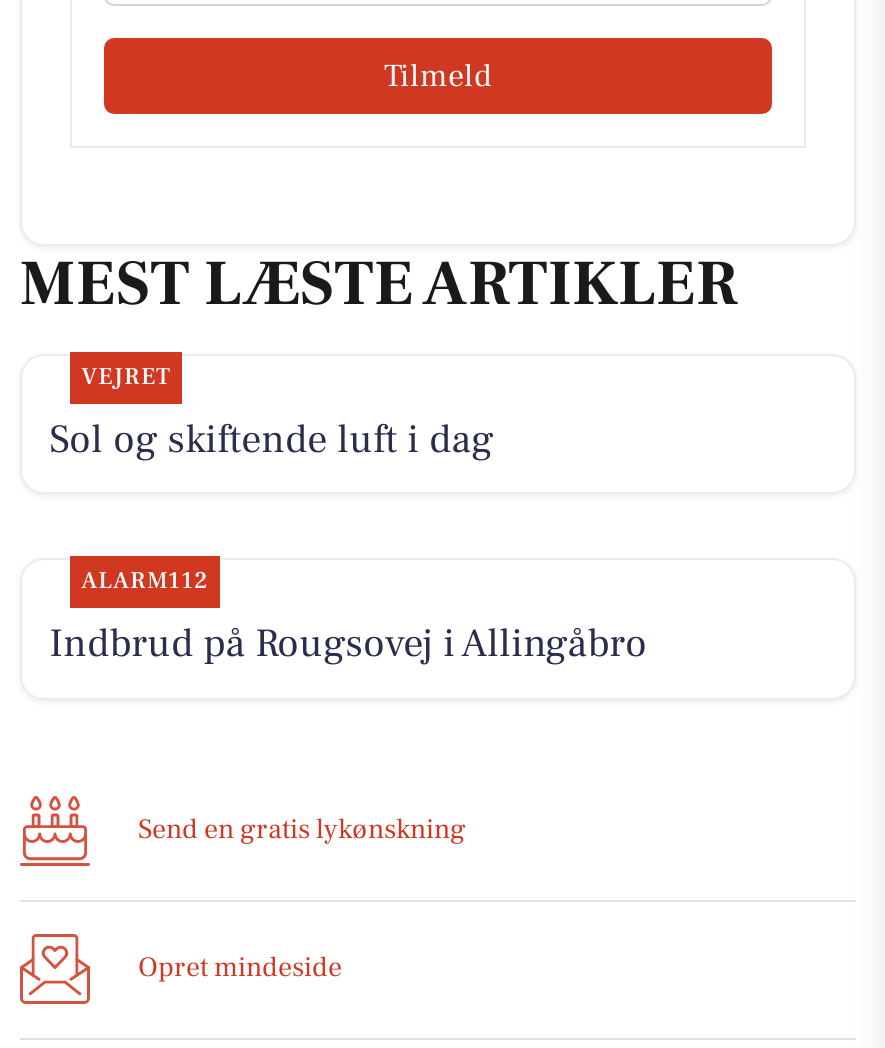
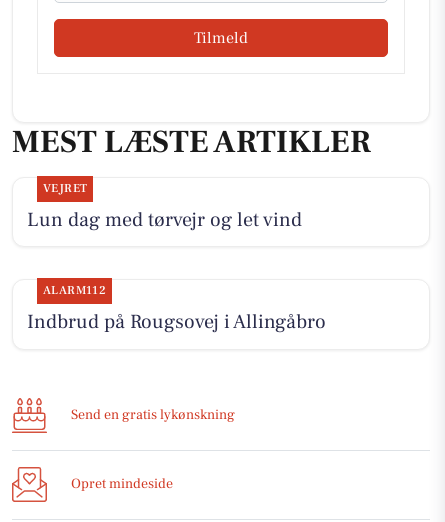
[49,414,493,466] Sol og skiftende luft i dag -> [27,207,302,233] Lun dag med tørvejr og let vind

